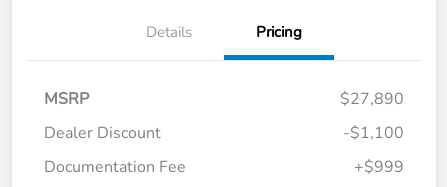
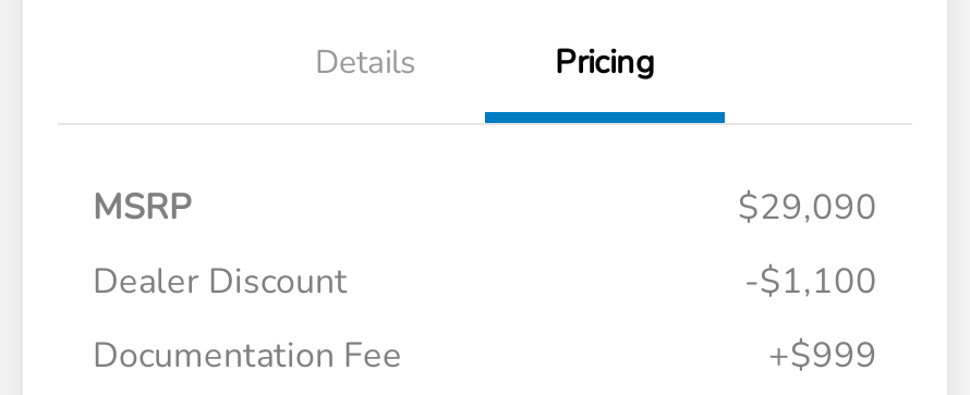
[340,88,404,110] $27,890 -> [738,184,877,232] $29,090

